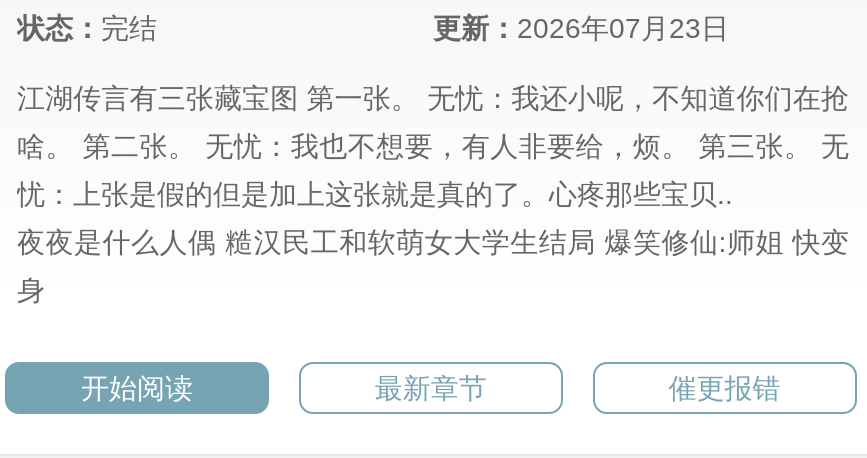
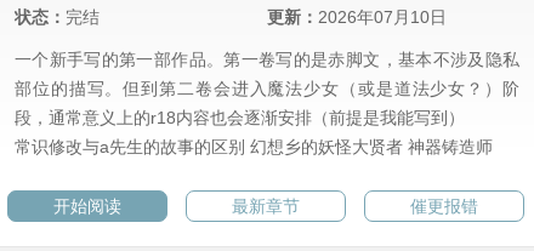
[17,13,849,307] 更新：2026年07月23日 | 江湖传言有三张藏宝图 第一张。 无忧：我还小呢，不知道你们在抢 | 啥。 第二张。 无忧：我也不想要，有人非要给，烦。 第三张。 无 | 忧：上张是假的但是加上这张就是真的了。心疼那些宝贝.. | 夜夜是什么人偶 糙汉民工和软萌女大学生结局 爆笑修仙:师姐 快变 | 身 -> [15,8,519,157] 更新：2026年07月10日 | 一个新手写的第一部作品。第一卷写的是赤脚文，基本不涉及隐私 | 部位的描写。但到第二卷会进入魔法少女（或是道法少女？）阶 | 段，通常意义上的r18内容也会逐渐安排（前提是我能写到） | 常识修改与a先生的故事的区别 幻想乡的妖怪大贤者 神器铸造师

